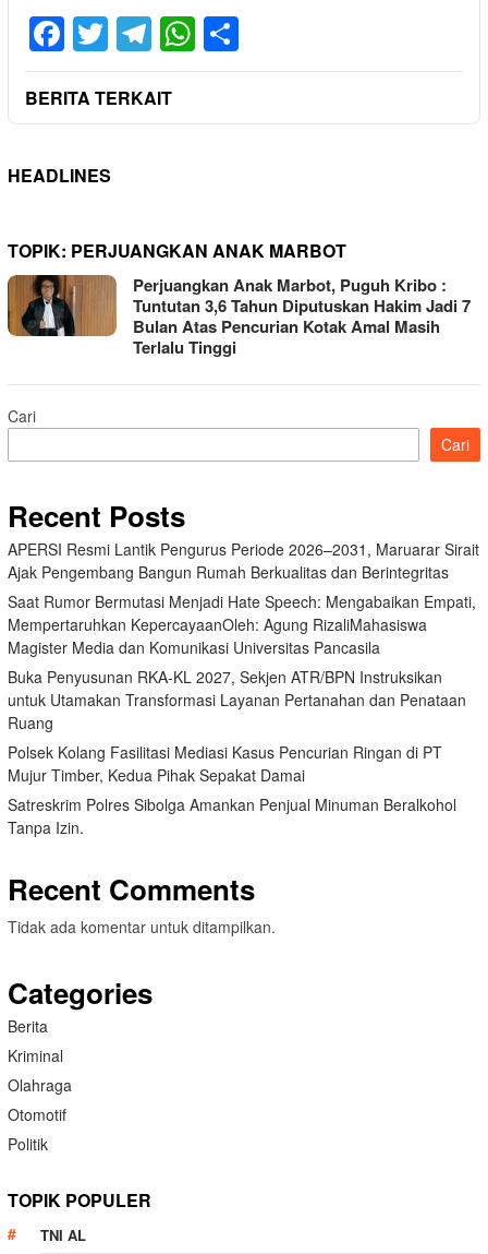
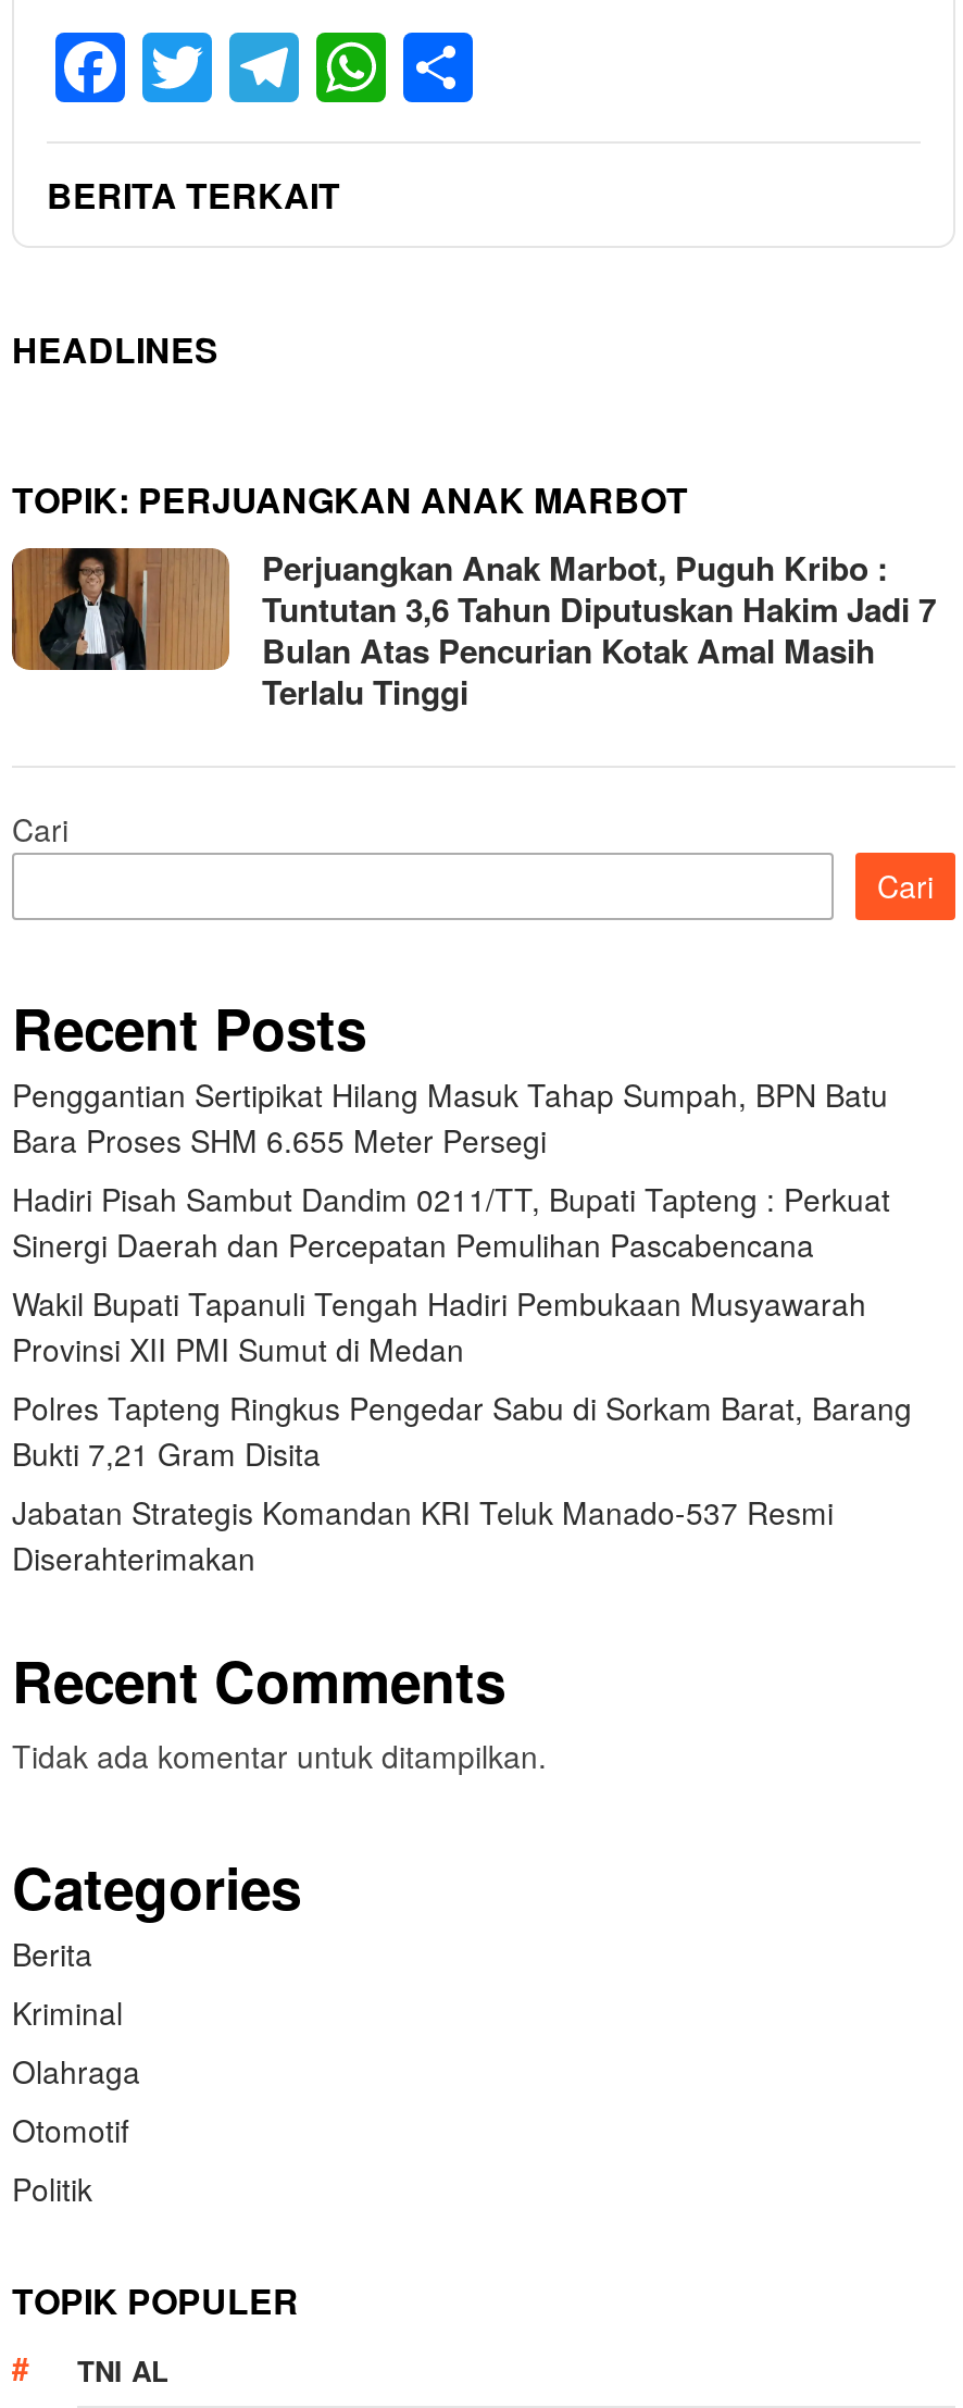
[8,538,479,838] APERSI Resmi Lantik Pengurus Periode 2026–2031, Maruarar Sirait | Ajak Pengembang Bangun Rumah Berkualitas dan Berintegritas | Saat Rumor Bermutasi Menjadi Hate Speech: Mengabaikan Empati, | Mempertaruhkan KepercayaanOleh: Agung RizaliMahasiswa | Magister Media dan Komunikasi Universitas Pancasila | Buka Penyusunan RKA-KL 2027, Sekjen ATR/BPN Instruksikan | untuk Utamakan Transformasi Layanan Pertanahan dan Penataan | Ruang | Polsek Kolang Fasilitasi Mediasi Kasus Pencurian Ringan di PT | Mujur Timber, Kedua Pihak Sepakat Damai | Satreskrim Polres Sibolga Amankan Penjual Minuman Beralkohol | Tanpa Izin. -> [12,1073,912,1579] Penggantian Sertipikat Hilang Masuk Tahap Sumpah, BPN Batu | Bara Proses SHM 6.655 Meter Persegi | Hadiri Pisah Sambut Dandim 0211/TT, Bupati Tapteng : Perkuat | Sinergi Daerah dan Percepatan Pemulihan Pascabencana | Wakil Bupati Tapanuli Tengah Hadiri Pembukaan Musyawarah | Provinsi XII PMI Sumut di Medan | Polres Tapteng Ringkus Pengedar Sabu di Sorkam Barat, Barang | Bukti 7,21 Gram Disita | Jabatan Strategis Komandan KRI Teluk Manado-537 Resmi | Diserahterimakan

